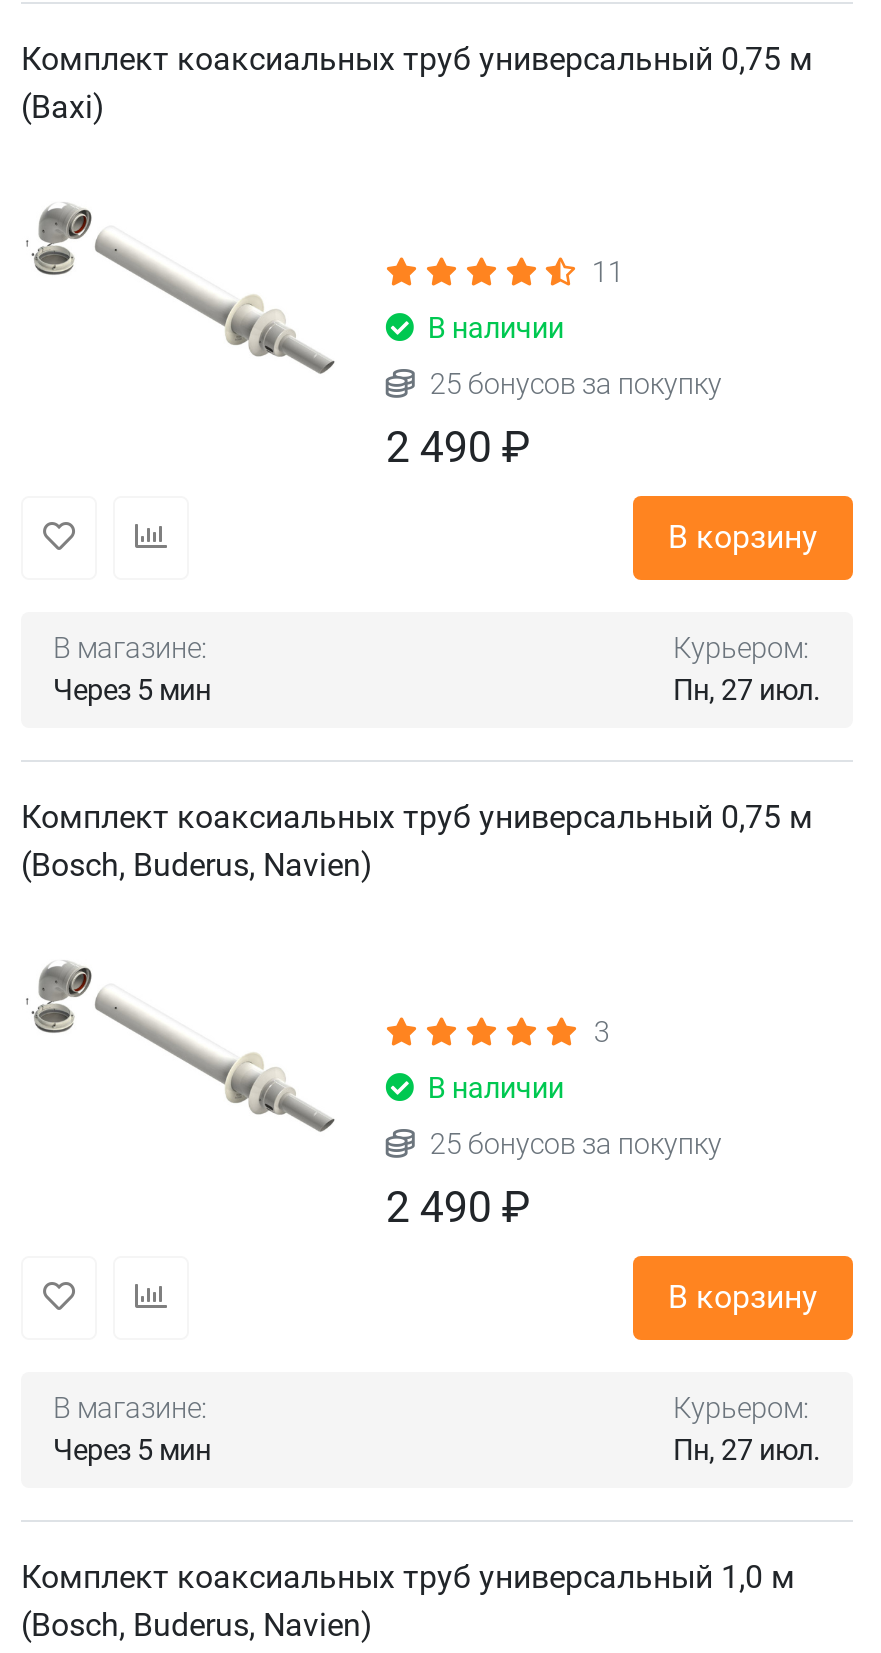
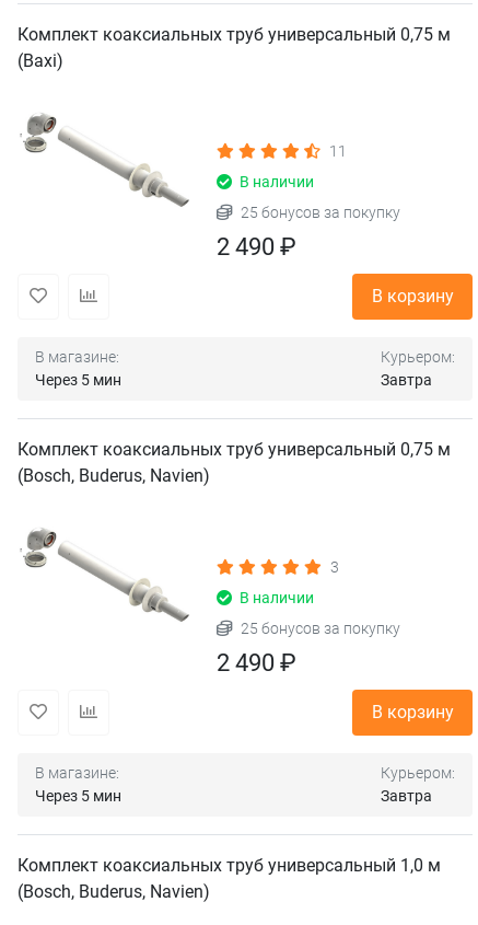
[673,674,821,708] Пн, 27 июл. -> [381,371,432,390] Завтра
[673,1433,821,1467] Пн, 27 июл. -> [381,787,432,805] Завтра

